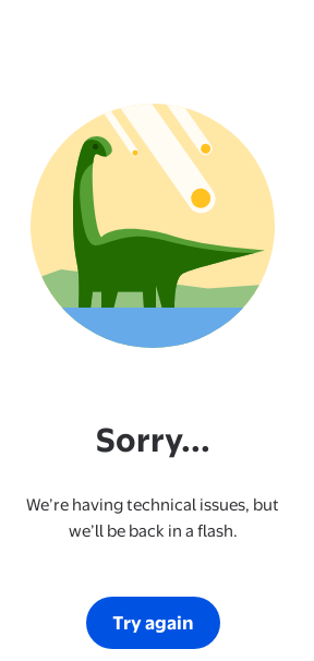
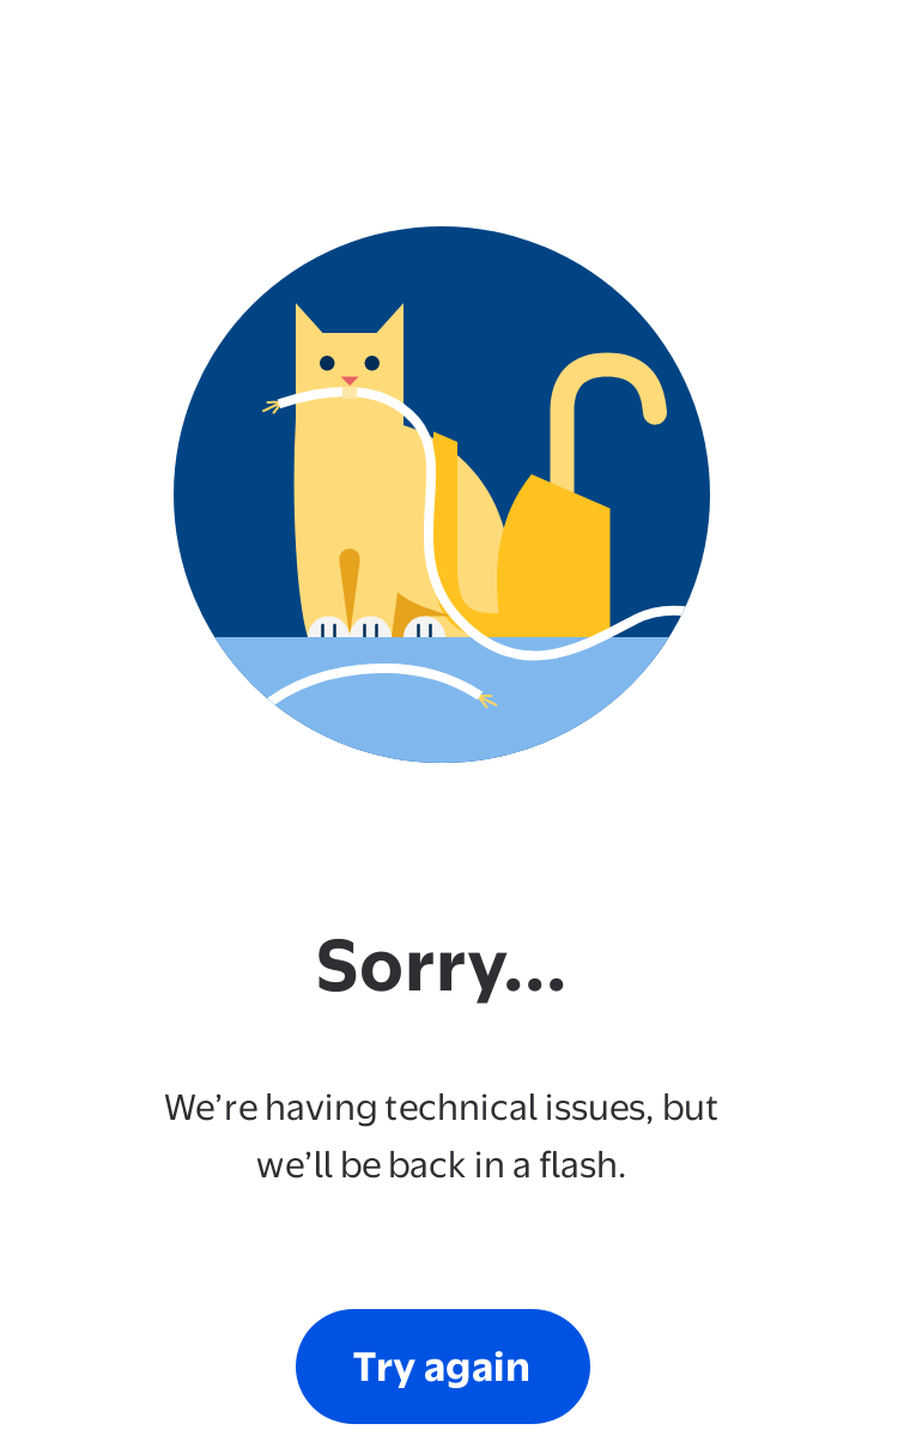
[31,104,275,323] [image] -> [171,224,712,710] [image]

